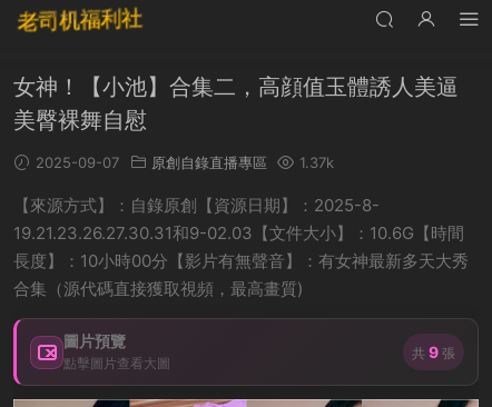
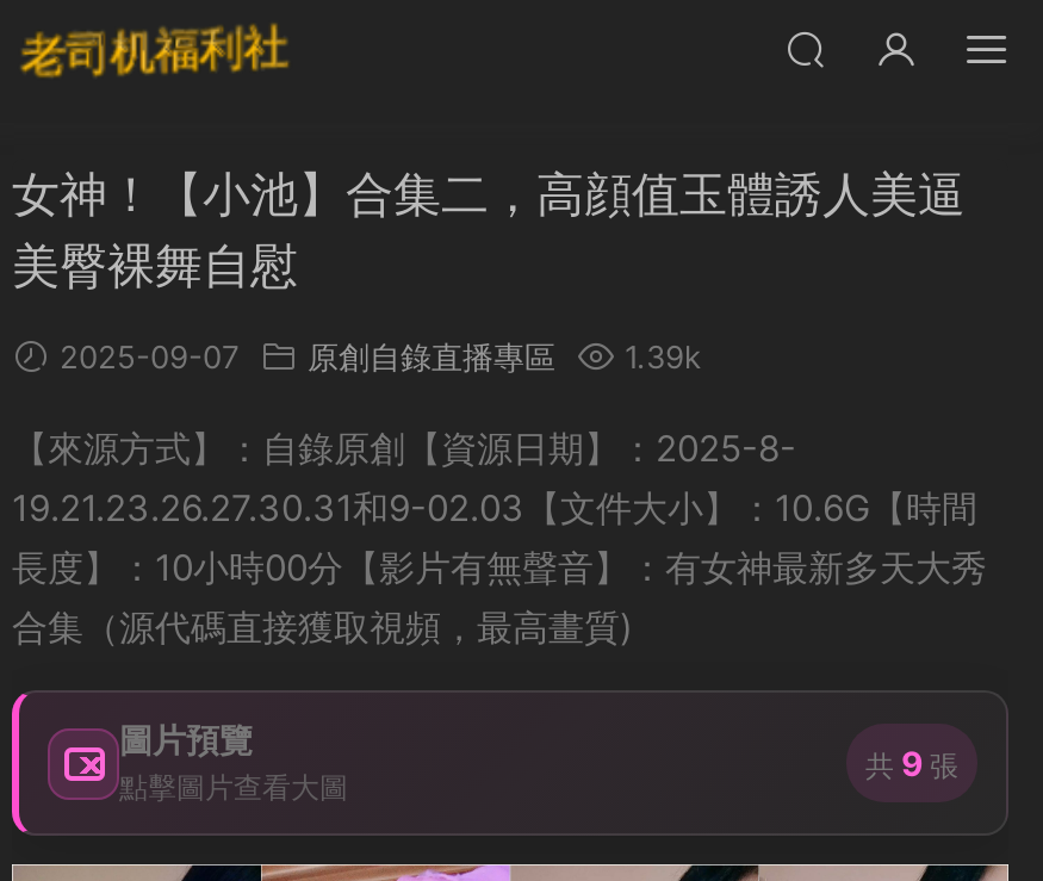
[31,153,334,171] 2025-09-07 原創自錄直播專區 1.37k -> [50,337,701,376] 2025-09-07 原創自錄直播專區 1.39k

